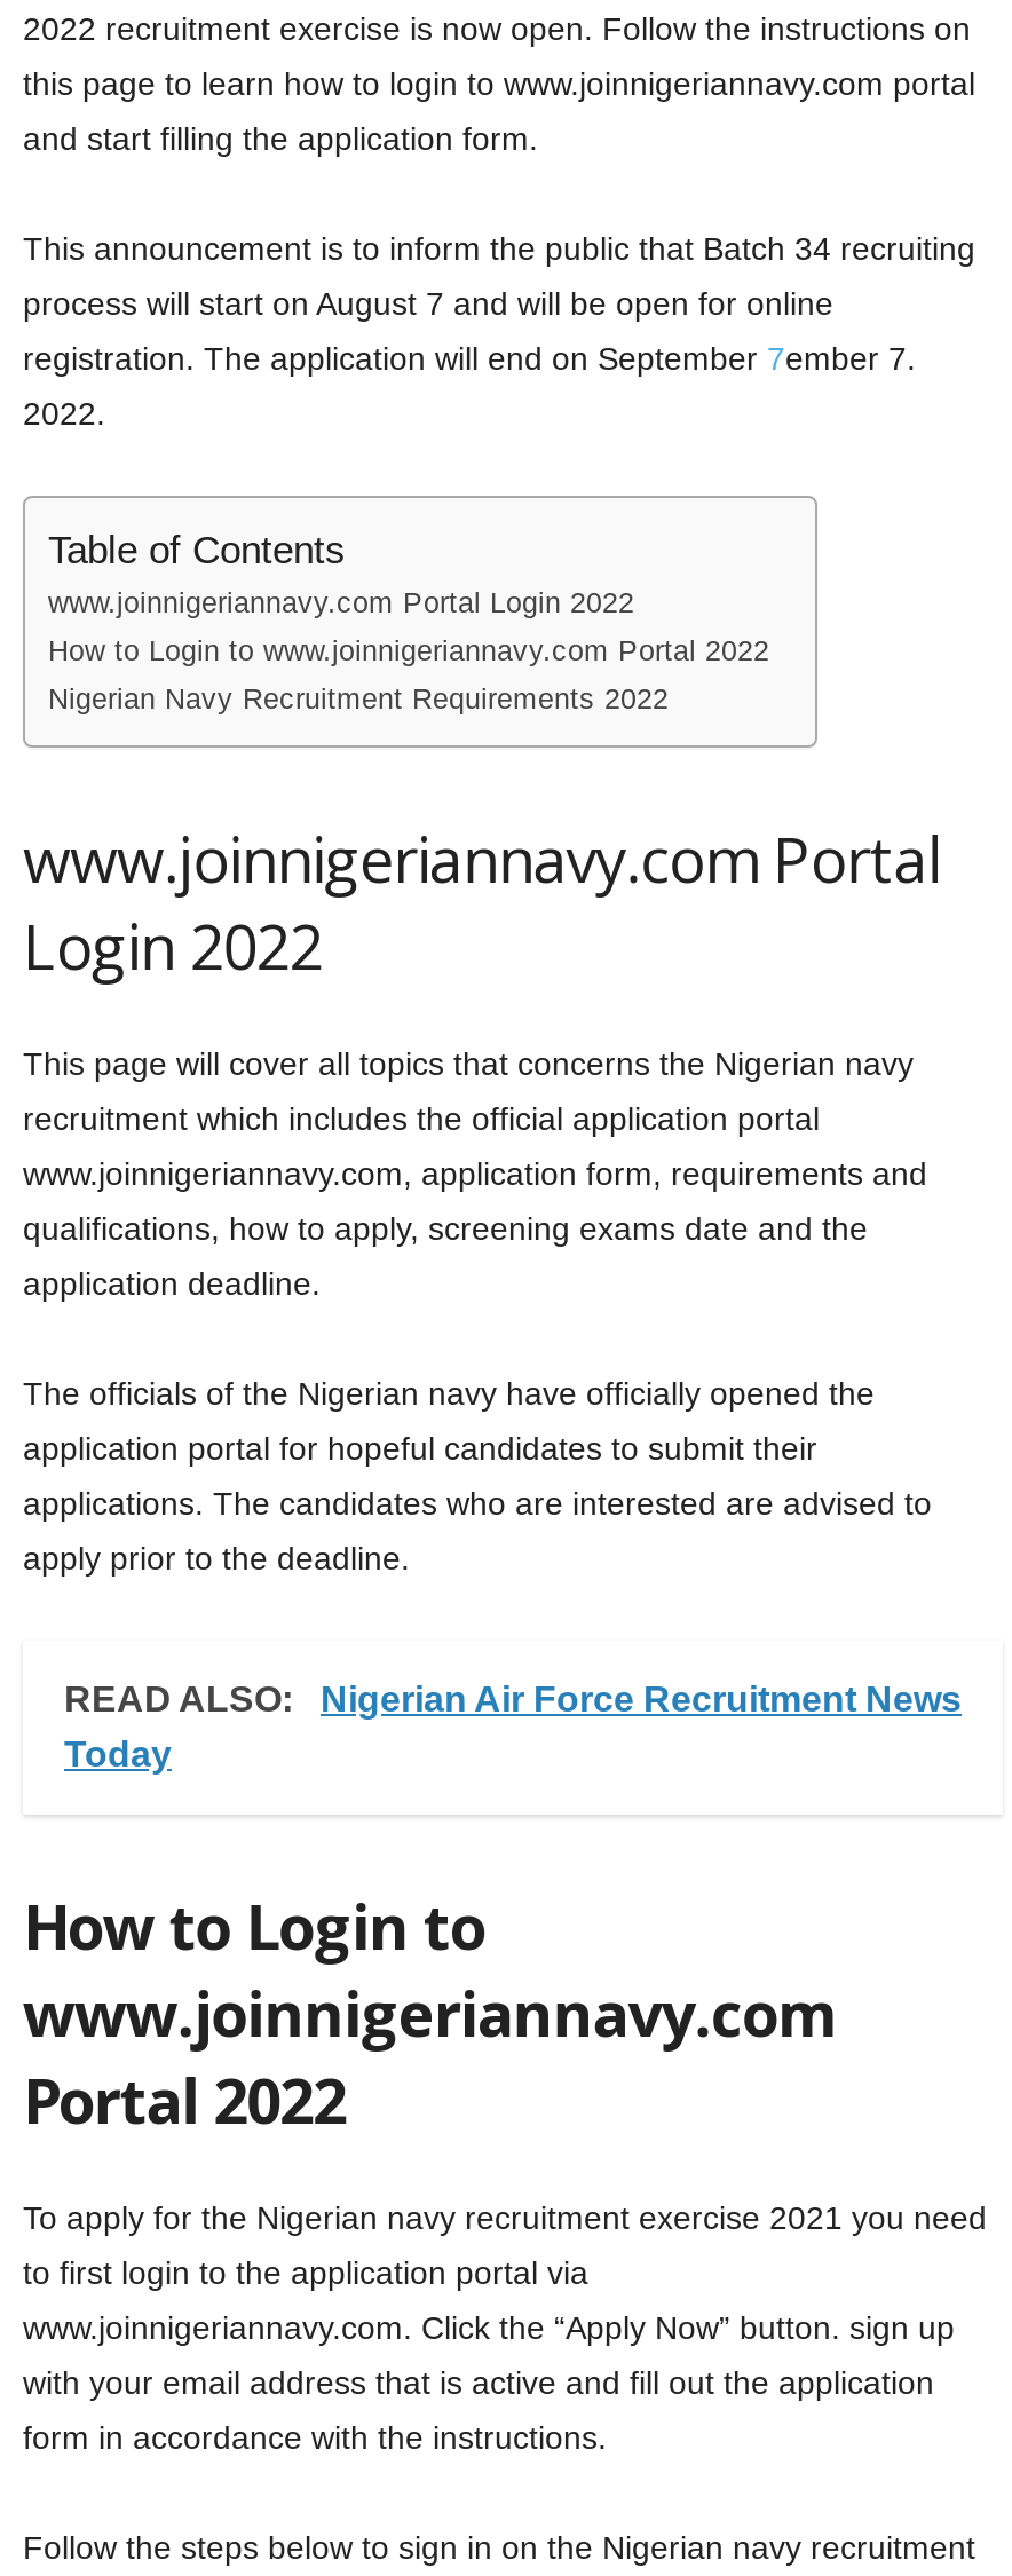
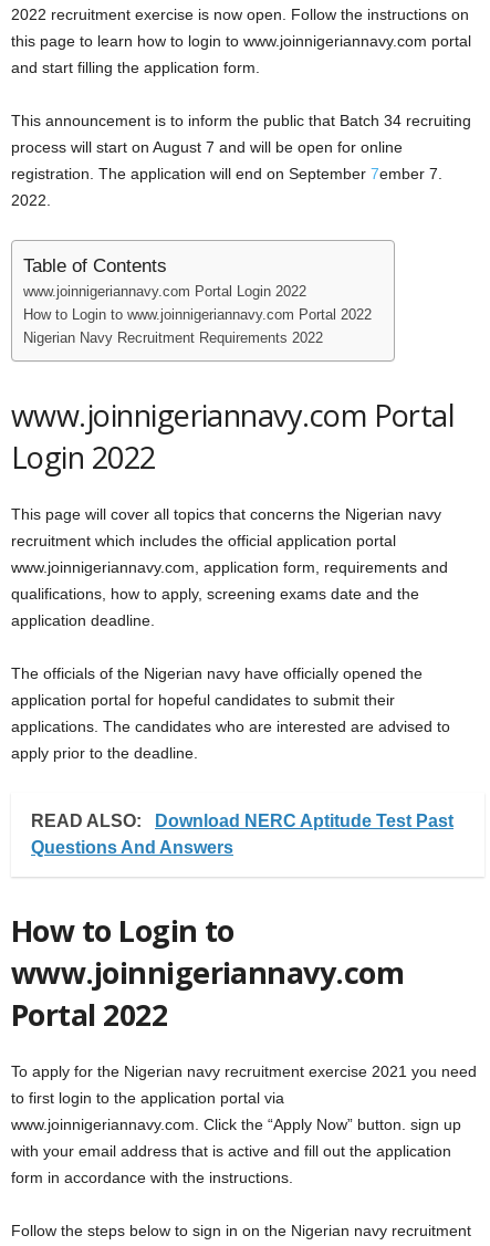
[64,1680,962,1773] READ ALSO: Nigerian Air Force Recruitment News | Today -> [31,812,453,857] READ ALSO: Download NERC Aptitude Test Past | Questions And Answers

